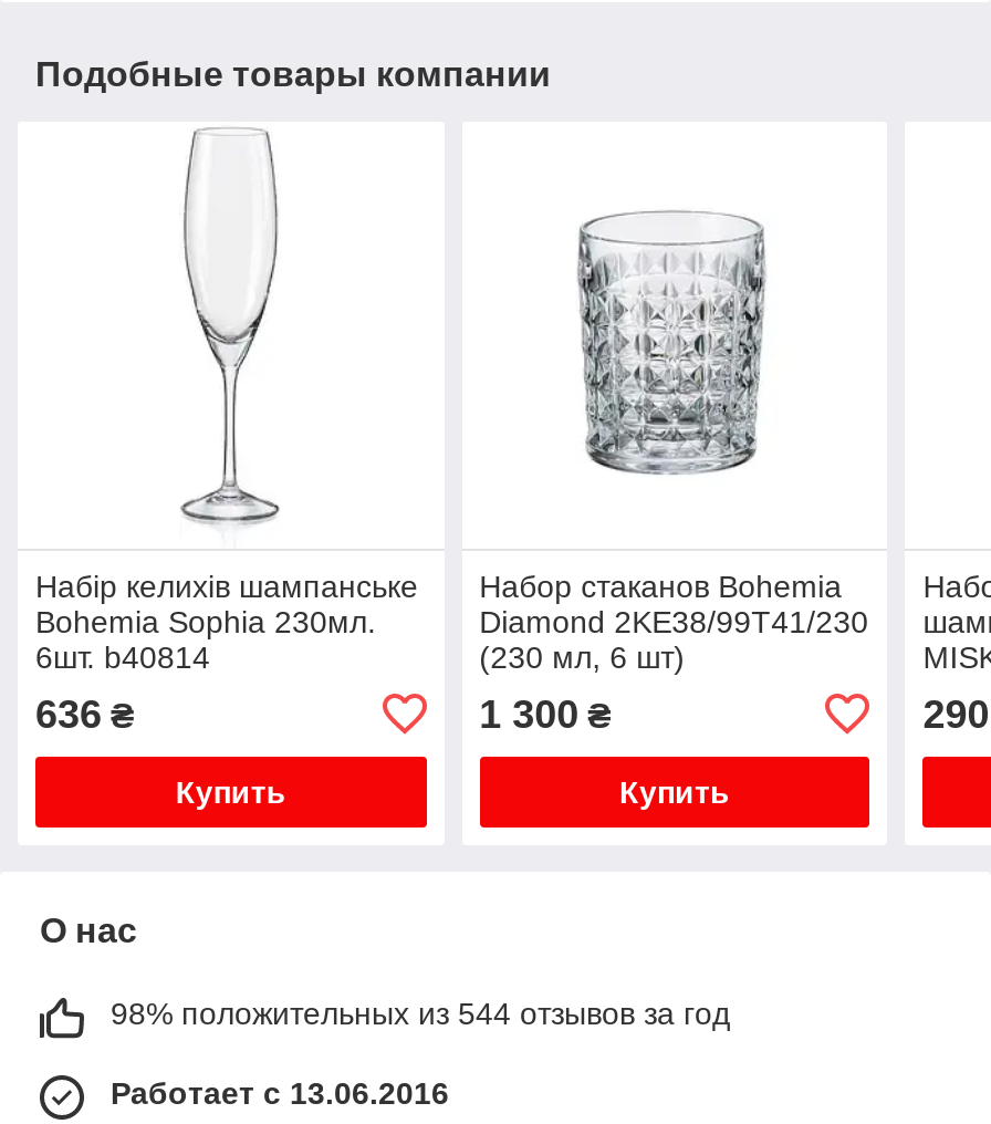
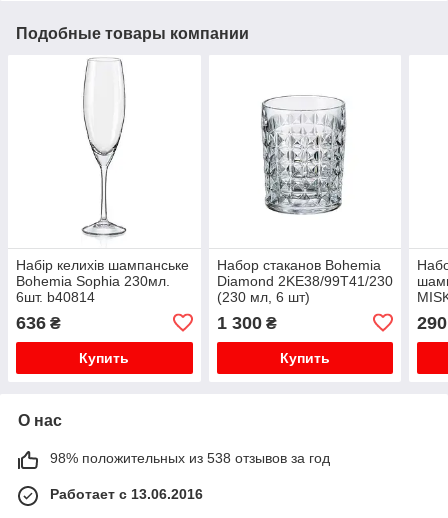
[111,995,730,1031] 98% положительных из 544 отзывов за год -> [50,450,330,466] 98% положительных из 538 отзывов за год

